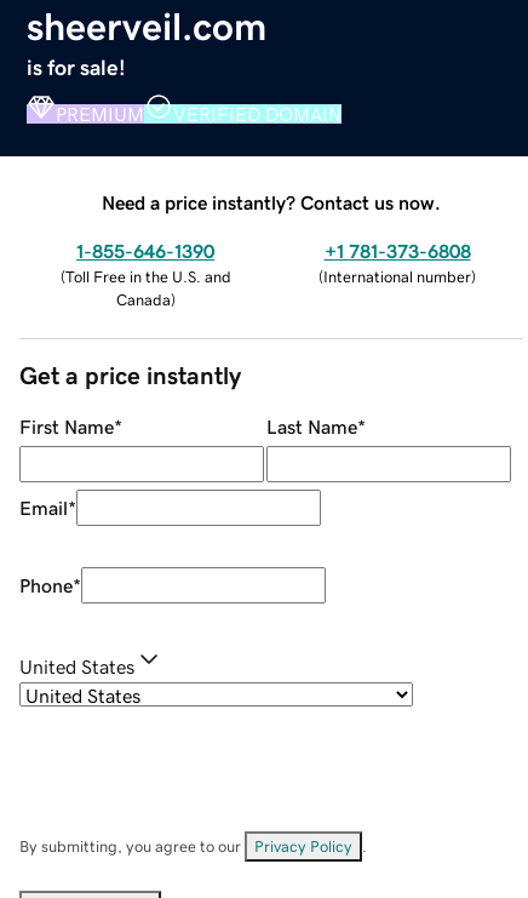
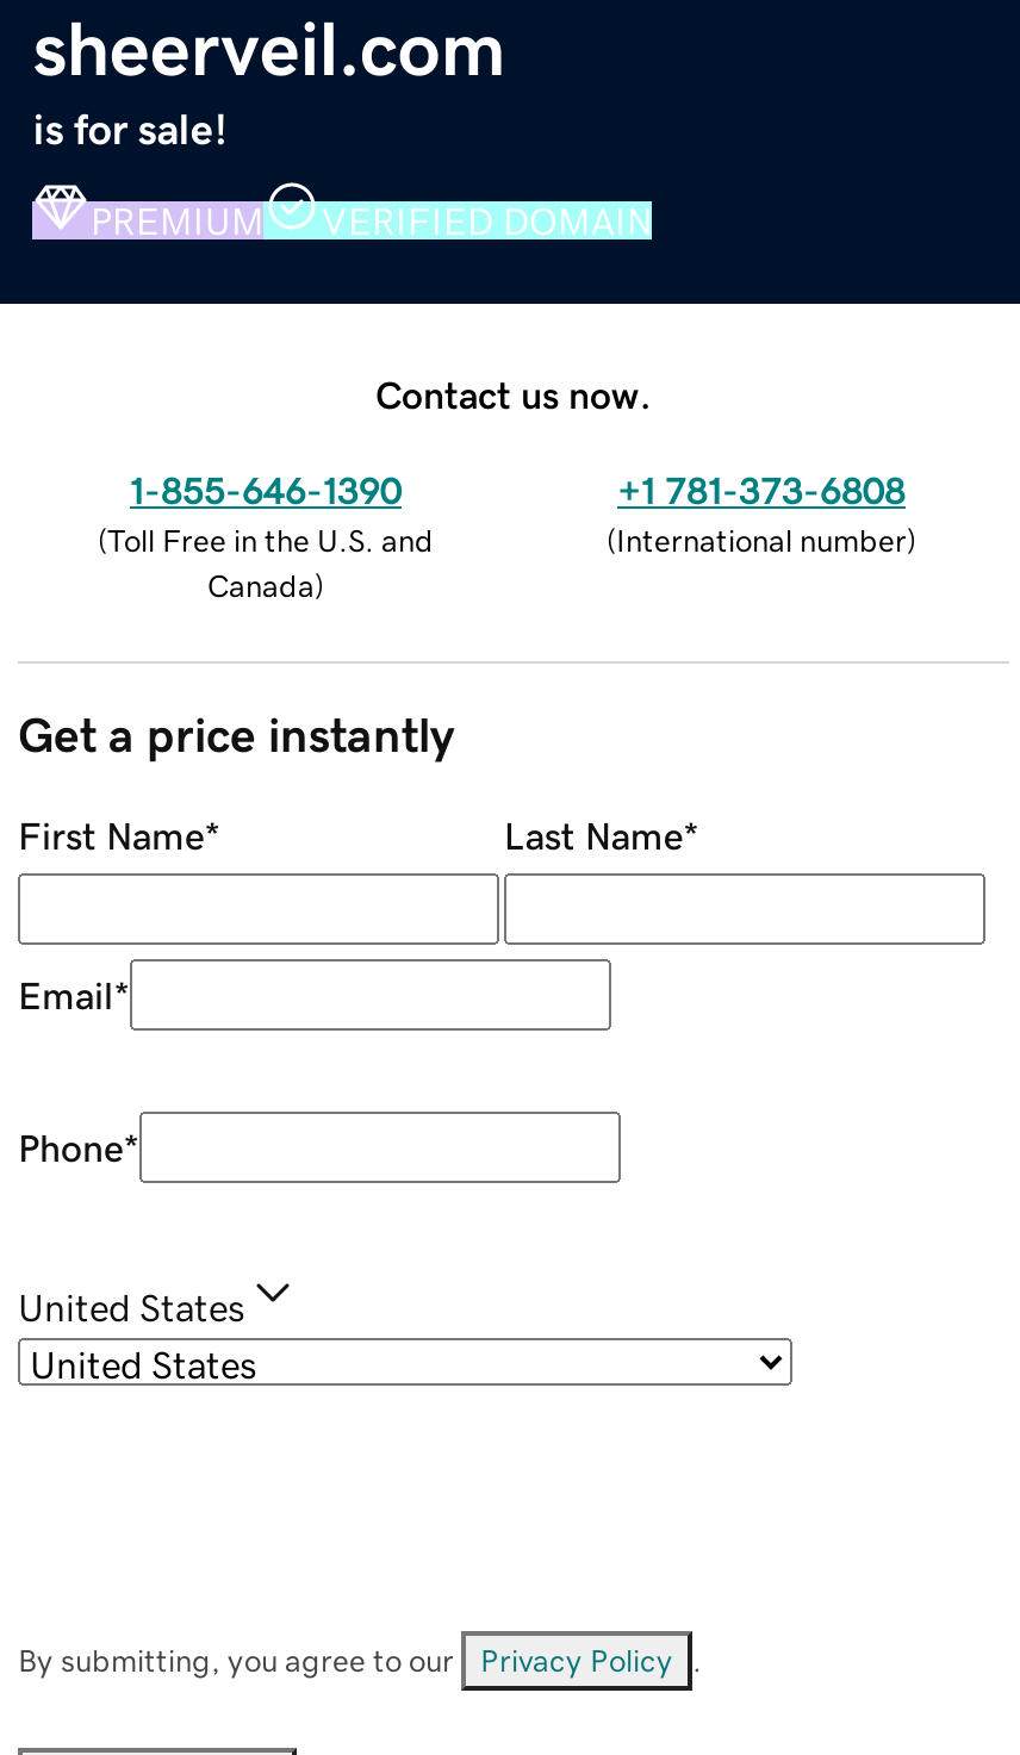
[102,192,441,212] Need a price instantly? Contact us now. -> [375,374,652,412] Contact us now.

